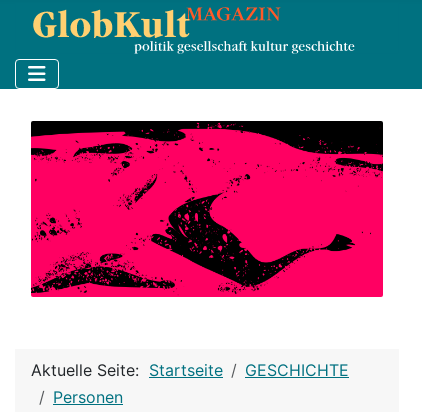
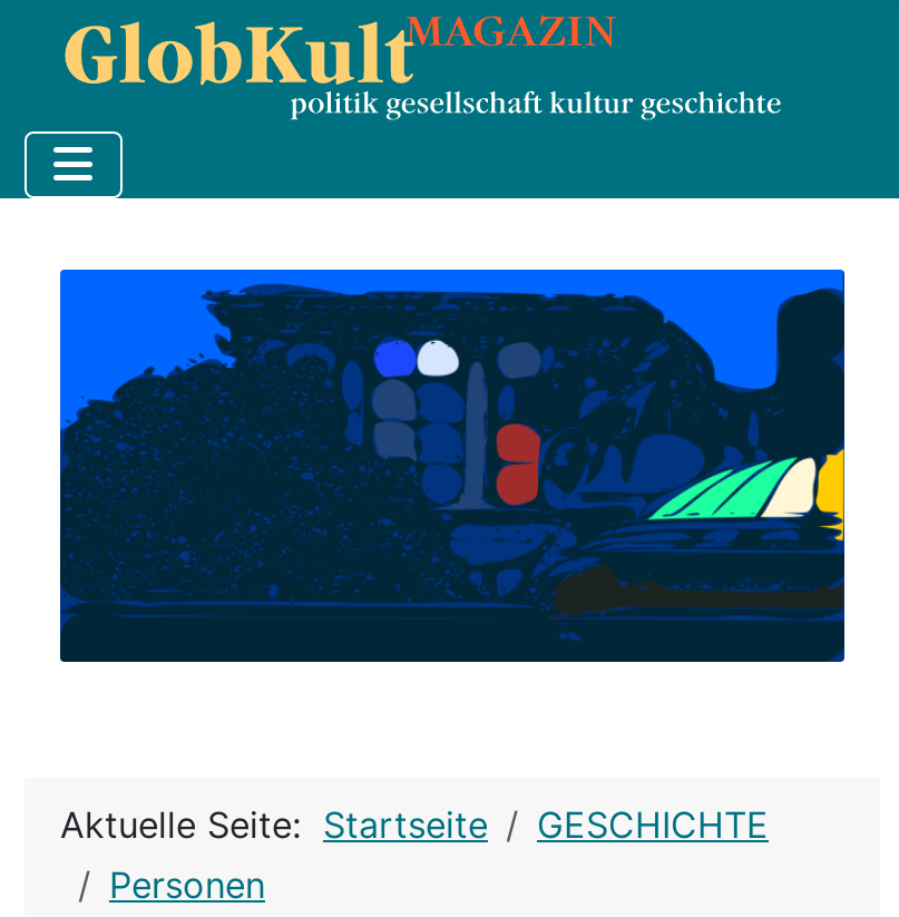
[30,120,384,298] [image] -> [58,267,847,664] [image]

